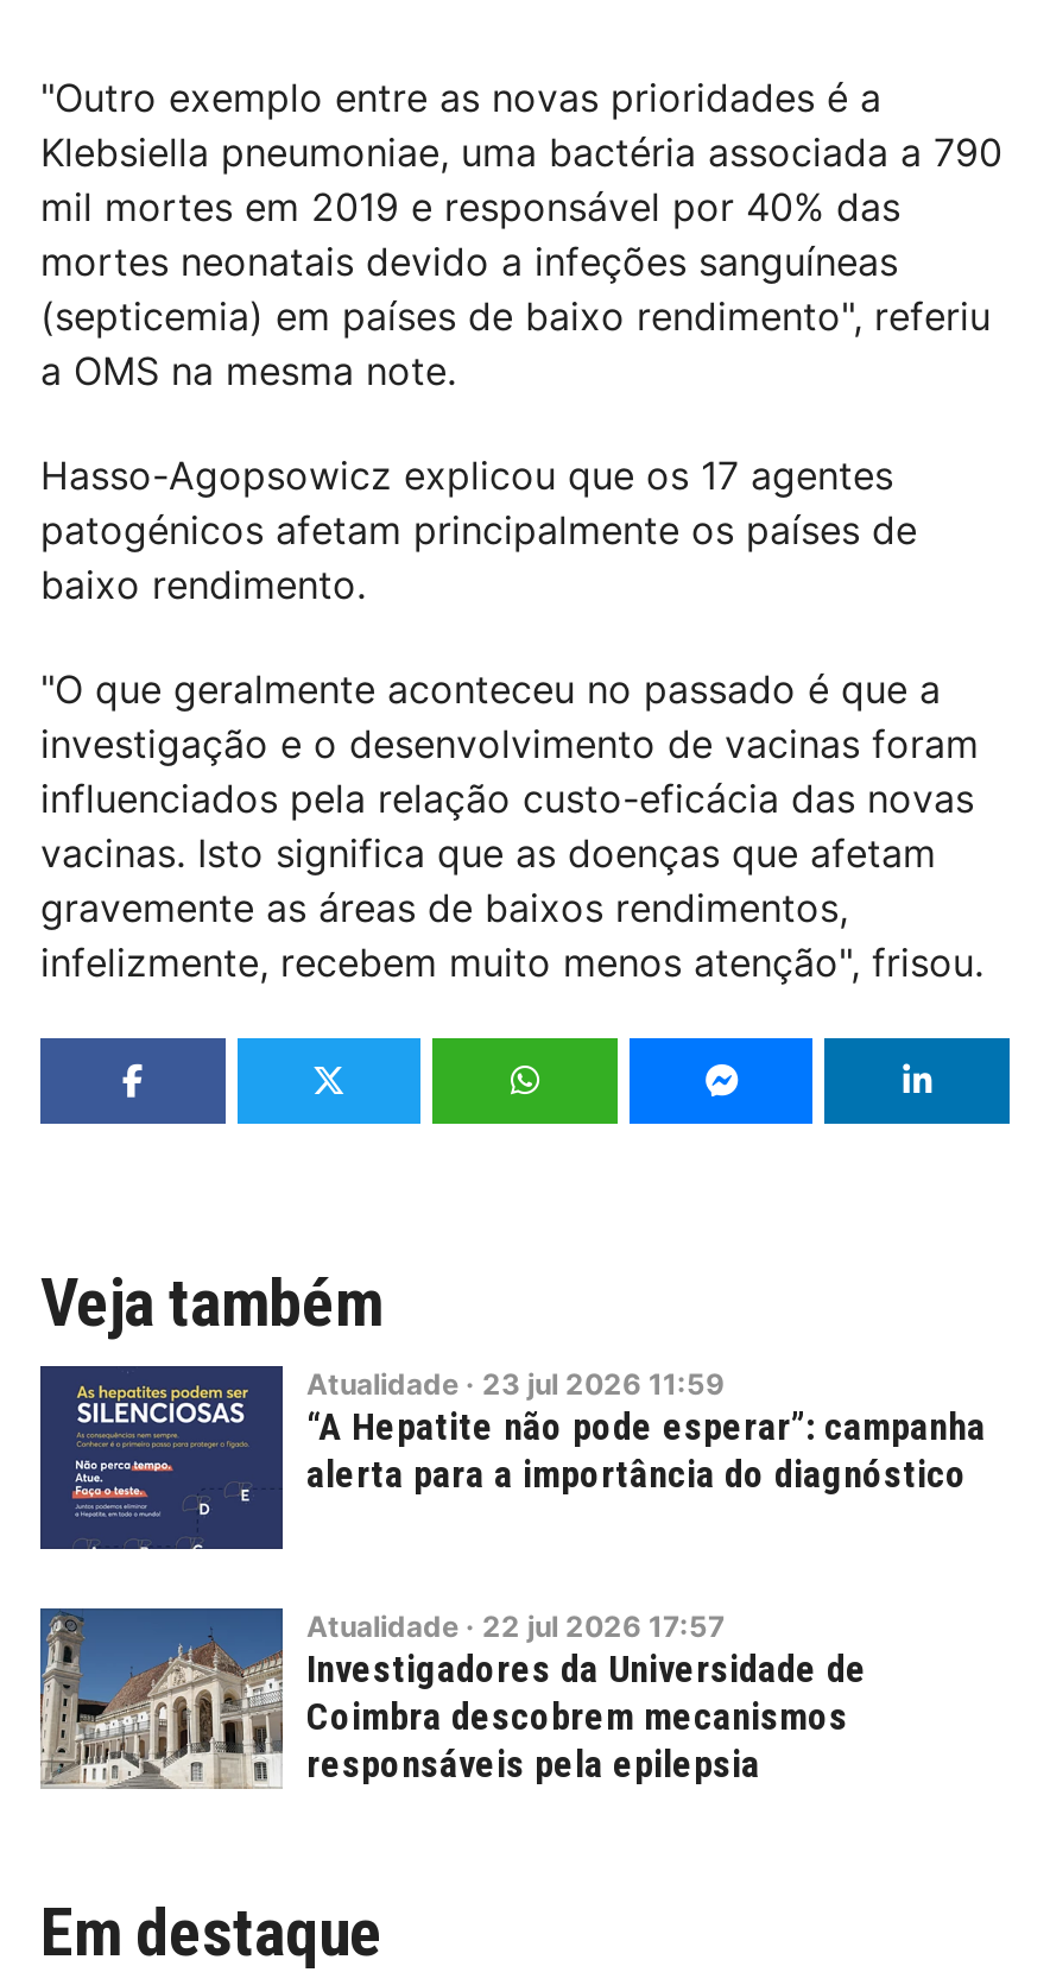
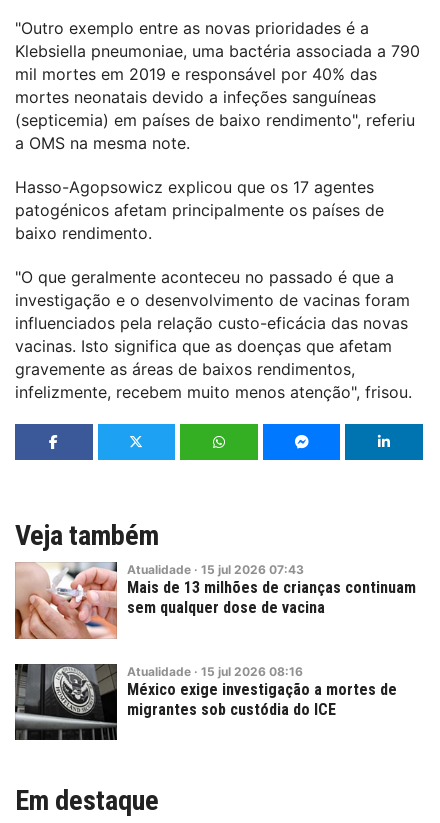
[38,1364,986,1551] [image] | Atualidade · 23 jul 2026 11:59 | “A Hepatite não pode esperar”: campanha | alerta para a importância do diagnóstico -> [14,562,416,640] [image] | Atualidade · 15 jul 2026 07:43 | Mais de 13 milhões de crianças continuam | sem qualquer dose de vacina
[38,1606,867,1791] [image] | Atualidade · 22 jul 2026 17:57 | Investigadores da Universidade de | Coimbra descobrem mecanismos | responsáveis pela epilepsia -> [14,663,397,741] [image] | Atualidade · 15 jul 2026 08:16 | México exige investigação a mortes de | migrantes sob custódia do ICE

